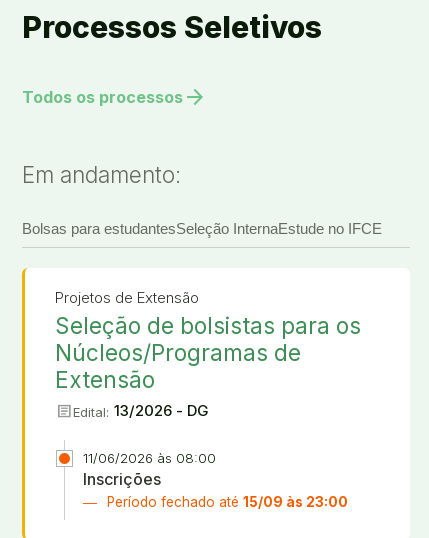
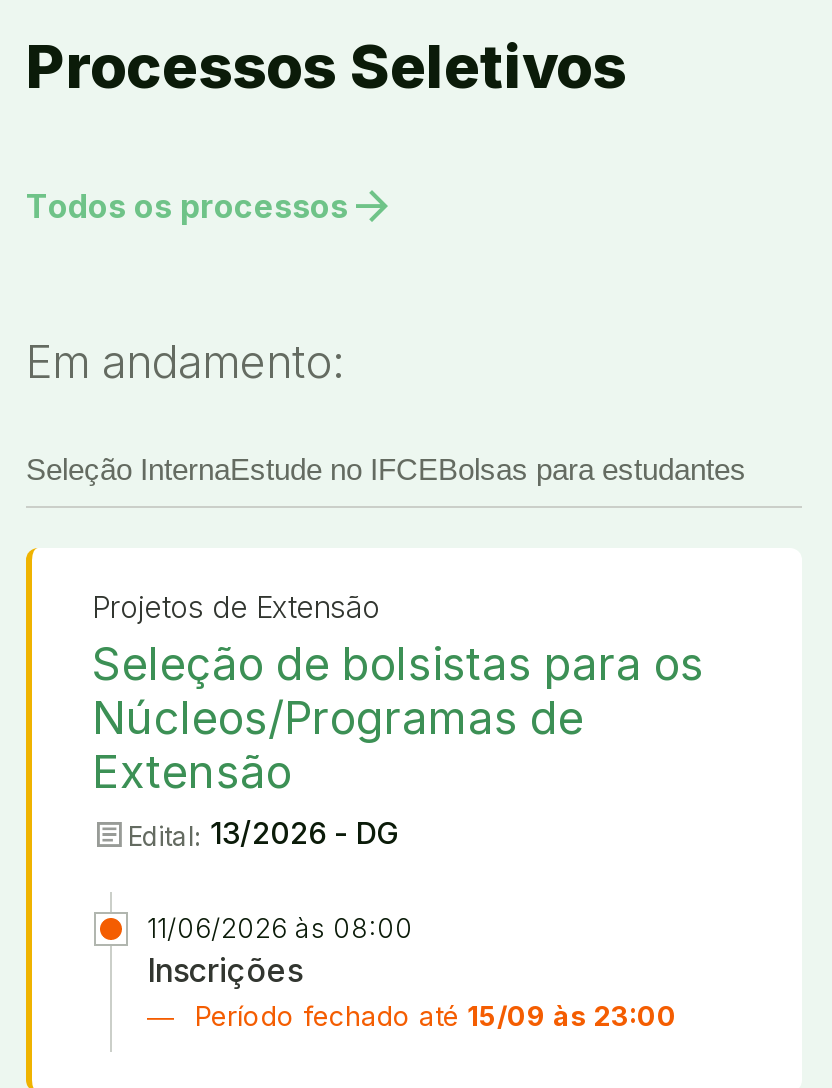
[22,220,382,237] Bolsas para estudantesSeleção InternaEstude no IFCE -> [26,453,746,487] Seleção InternaEstude no IFCEBolsas para estudantes

